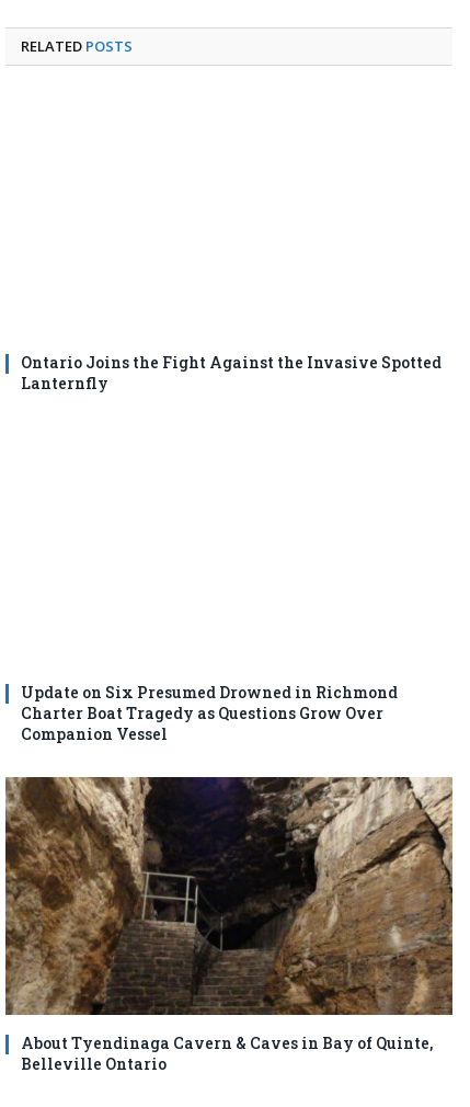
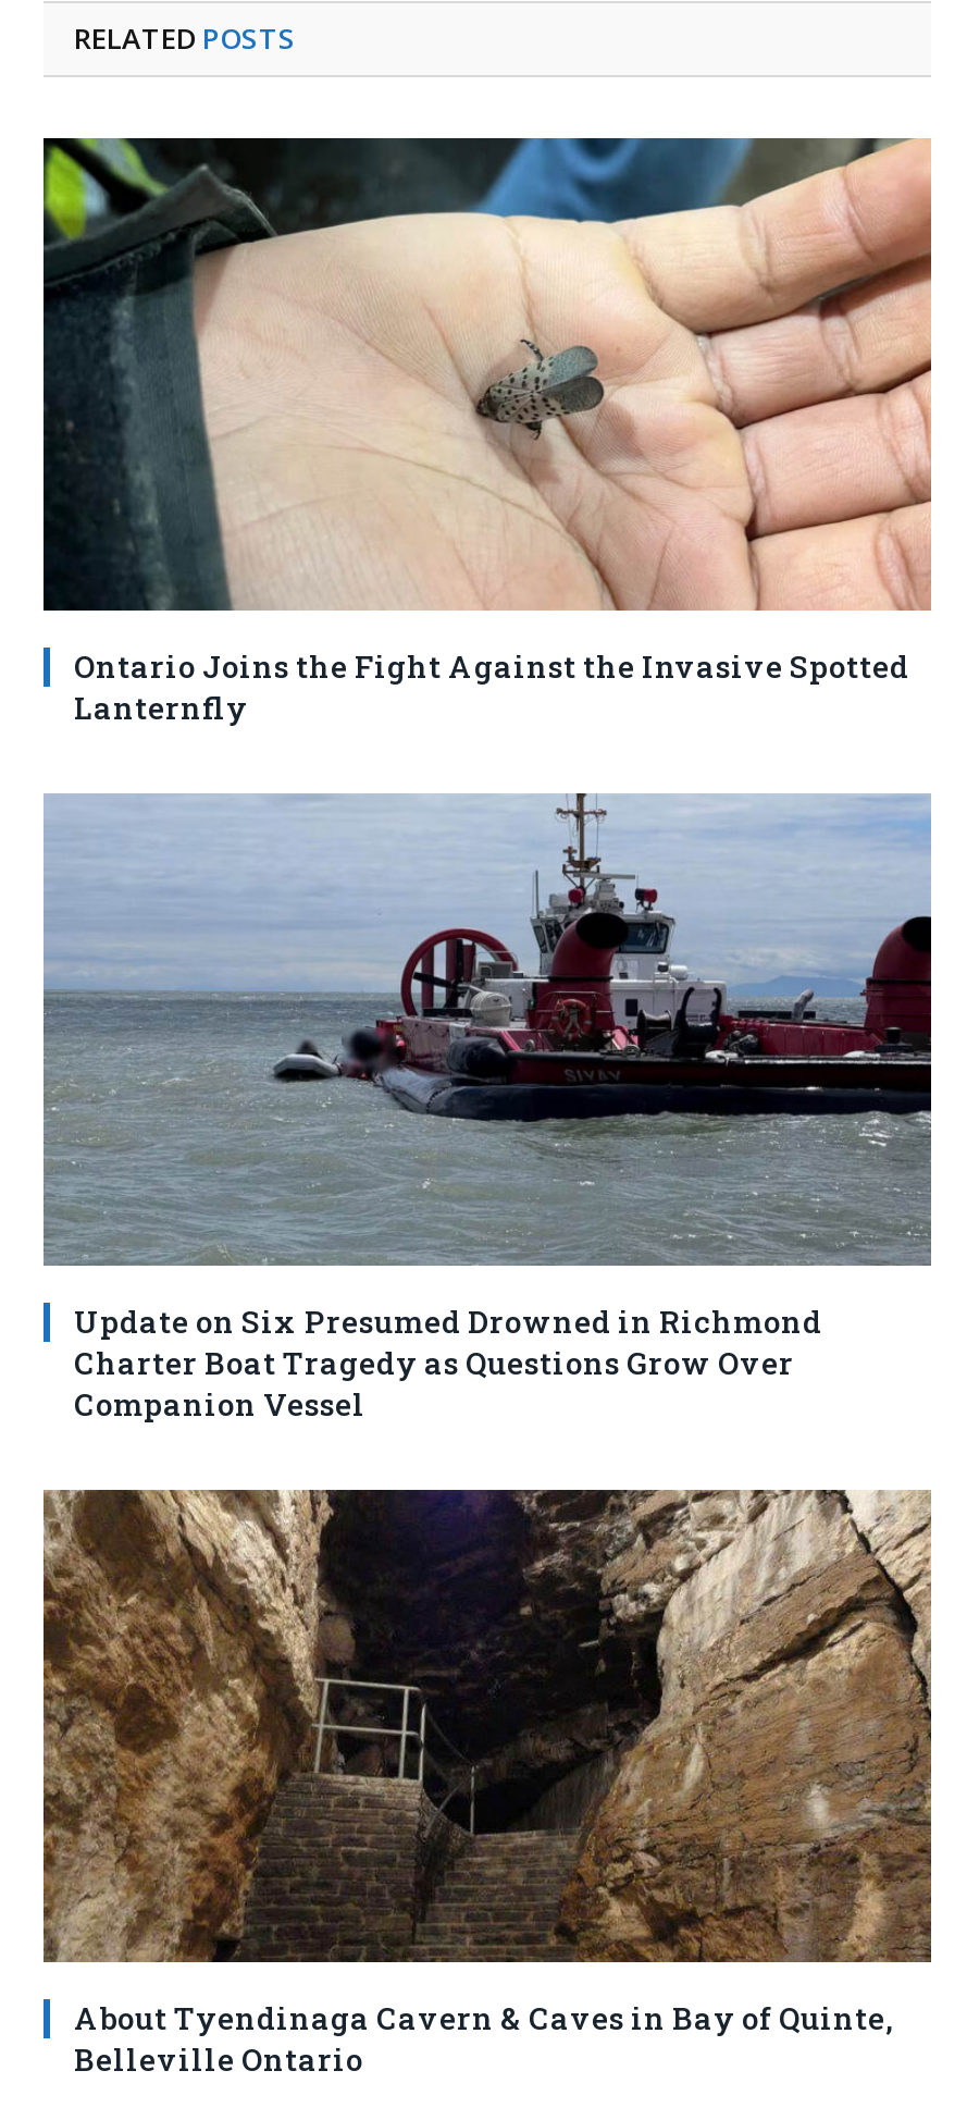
none -> [41,135,933,614] [image]
none -> [41,790,933,1267] [image]

